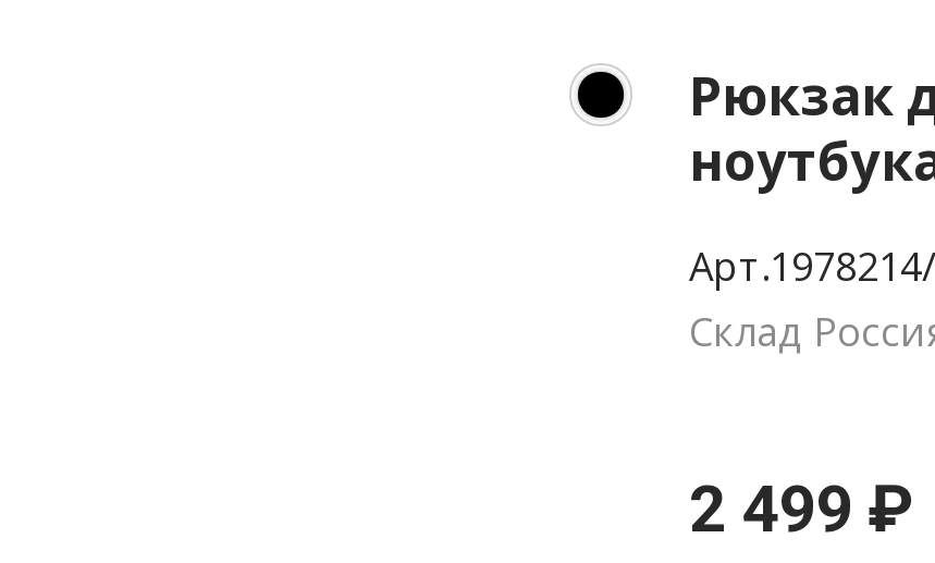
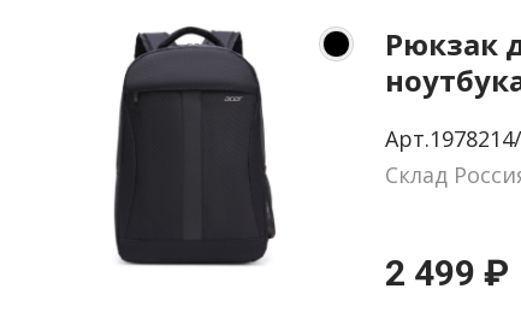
none -> [113,25,277,267] [image]

